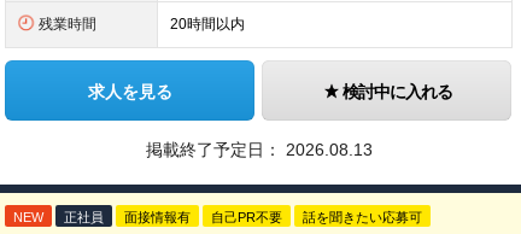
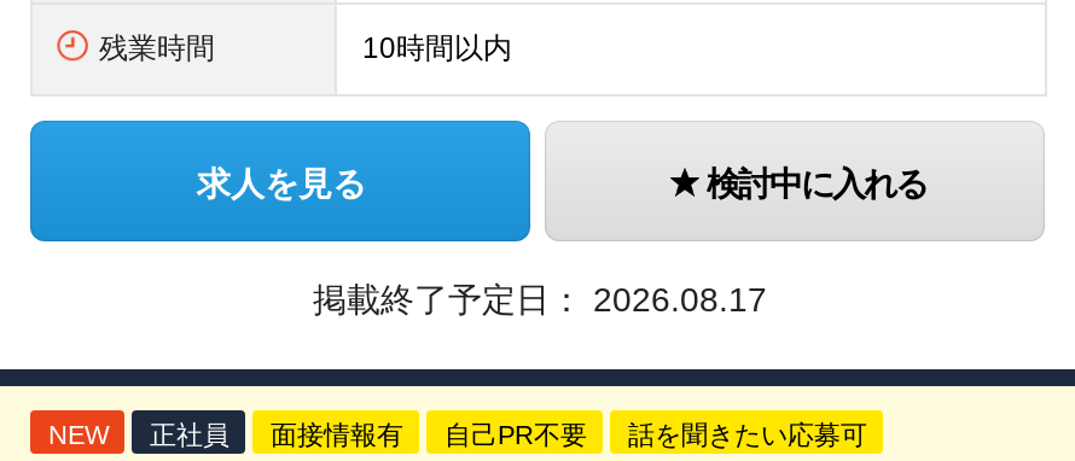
[171,16,245,33] 20時間以内 -> [362,31,512,65] 10時間以内
[146,140,373,159] 掲載終了予定日：2026.08.13 -> [313,280,767,319] 掲載終了予定日：2026.08.17

